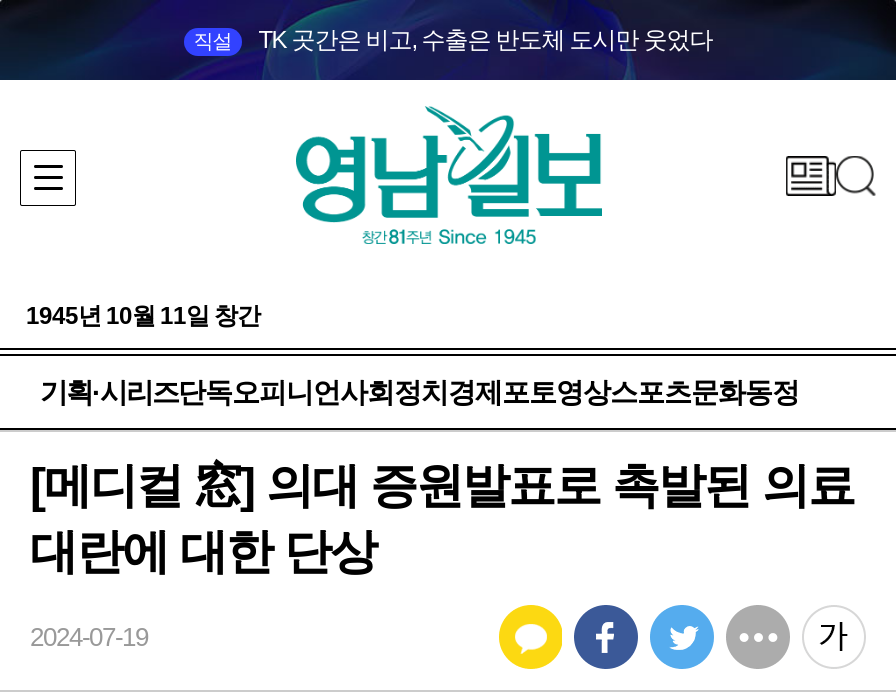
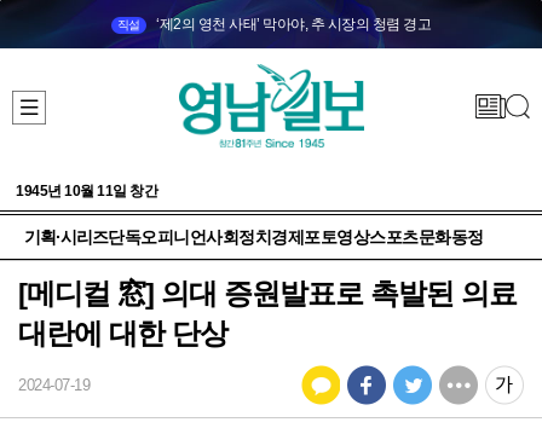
[258,26,712,54] TK 곳간은 비고, 수출은 반도체 도시만 웃었다 -> [156,16,431,33] ‘제2의 영천 사태’ 막아야, 추 시장의 청렴 경고

